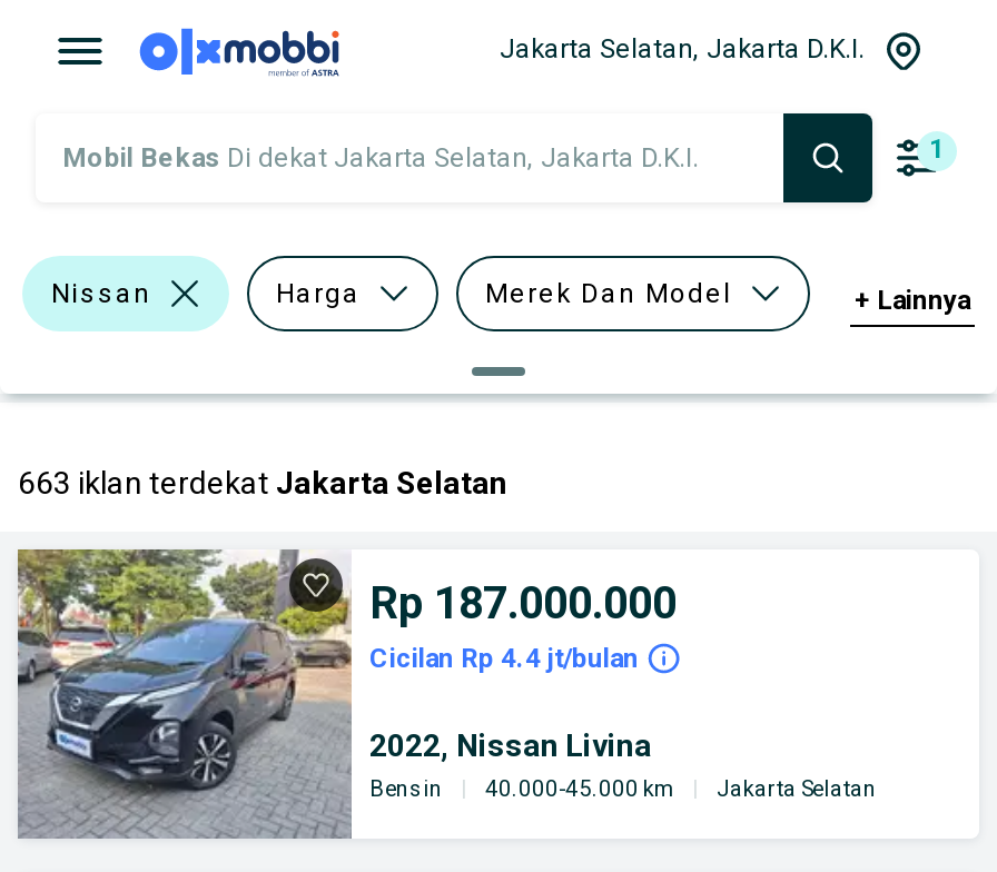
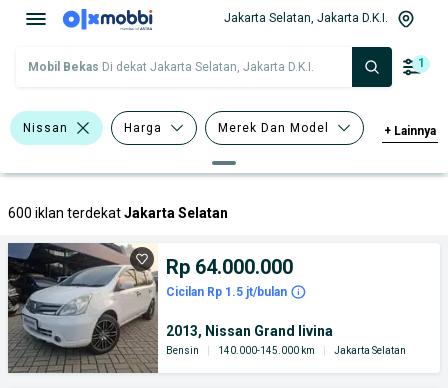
[18,465,507,501] 663 iklan terdekat Jakarta Selatan -> [8,205,228,221] 600 iklan terdekat Jakarta Selatan
[16,547,677,839] [image] | Rp 187.000.000 | Cicilan Rp 4.4 jt/bulan -> [7,242,293,373] [image] | Rp 64.000.000 | Cicilan Rp 1.5 jt/bulan
[369,727,652,763] 2022, Nissan Livina -> [166,323,333,339] 2013, Nissan Grand livina
[485,776,674,801] 40.000-45.000 km -> [218,345,315,356] 140.000-145.000 km

